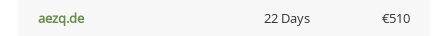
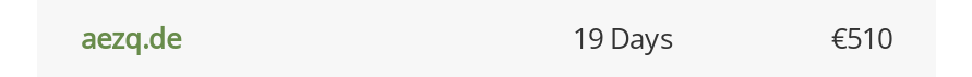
[263,9,309,27] 22 Days -> [573,18,673,57] 19 Days

